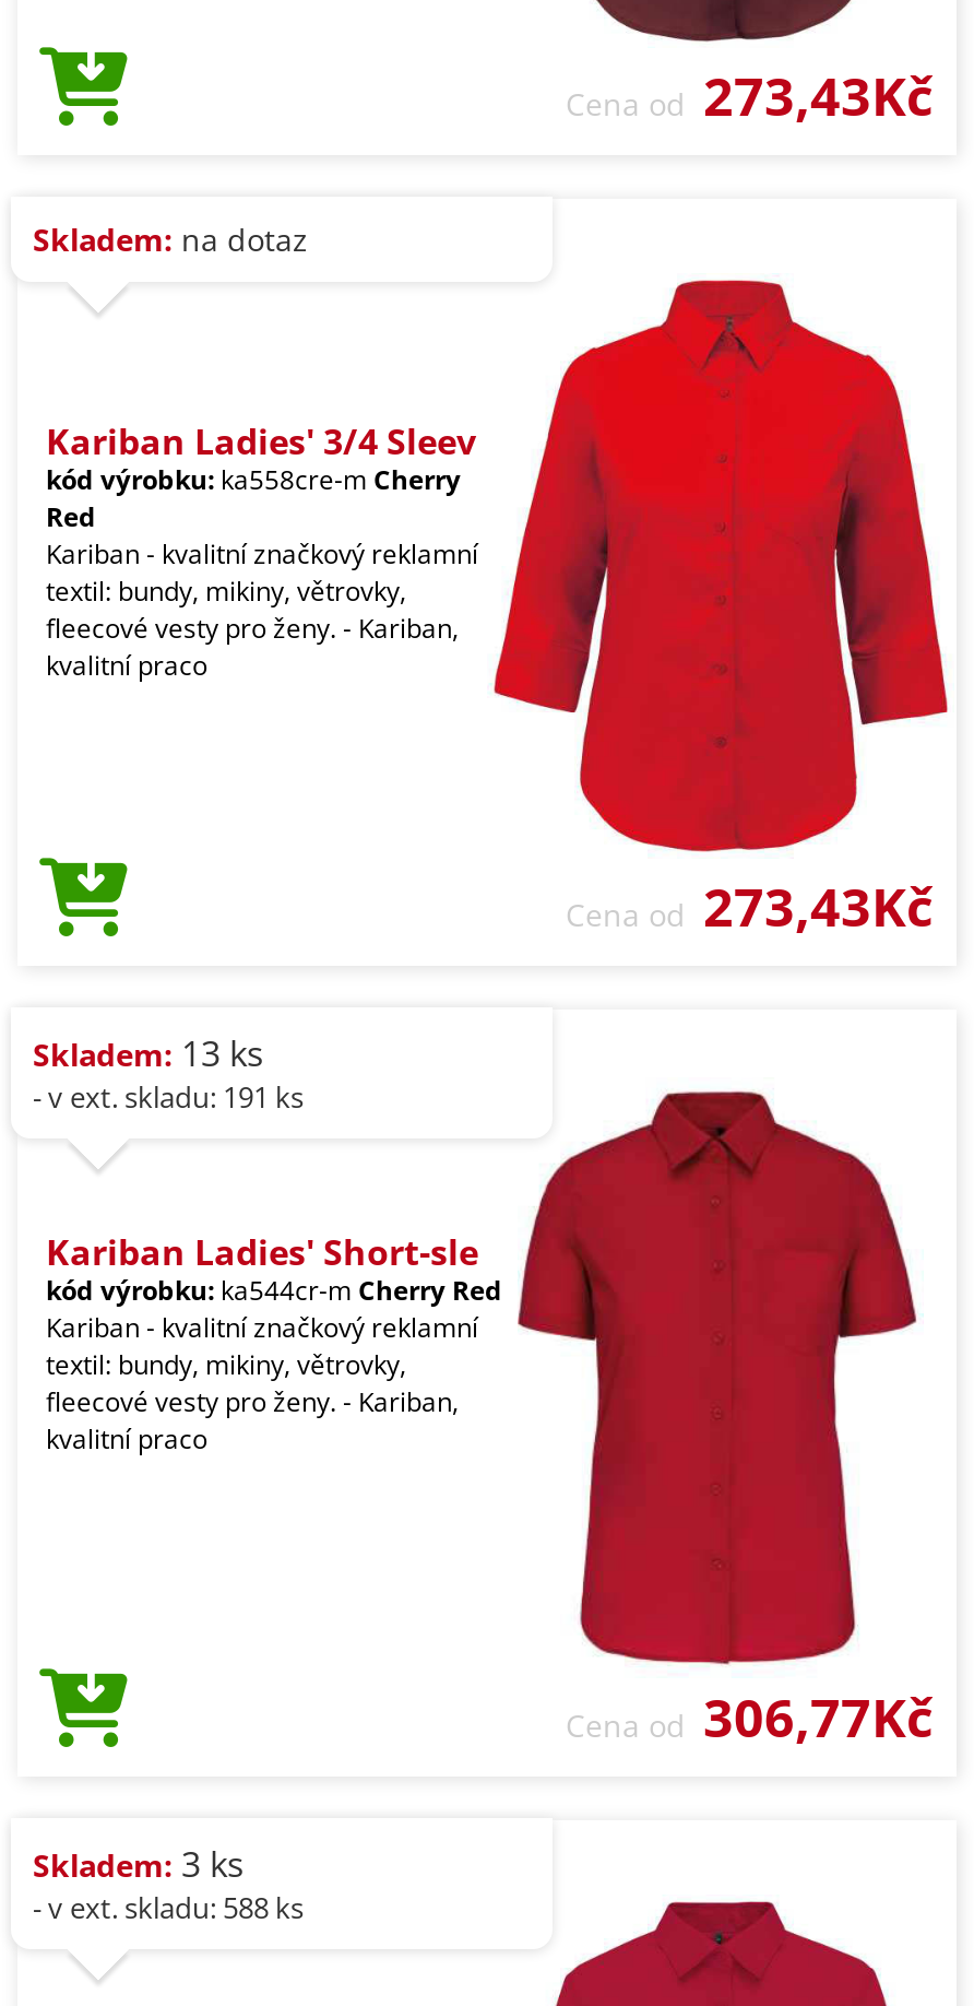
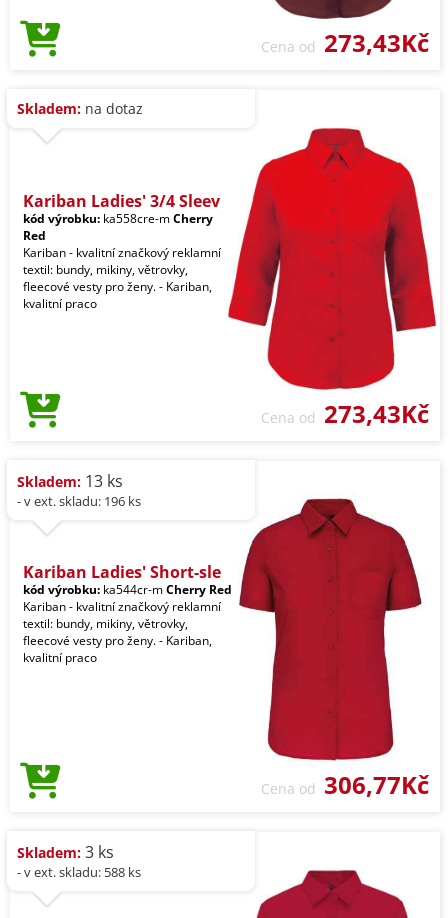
[33,1076,304,1115] - v ext. skladu: 191 ks -> [17,492,141,510] - v ext. skladu: 196 ks

